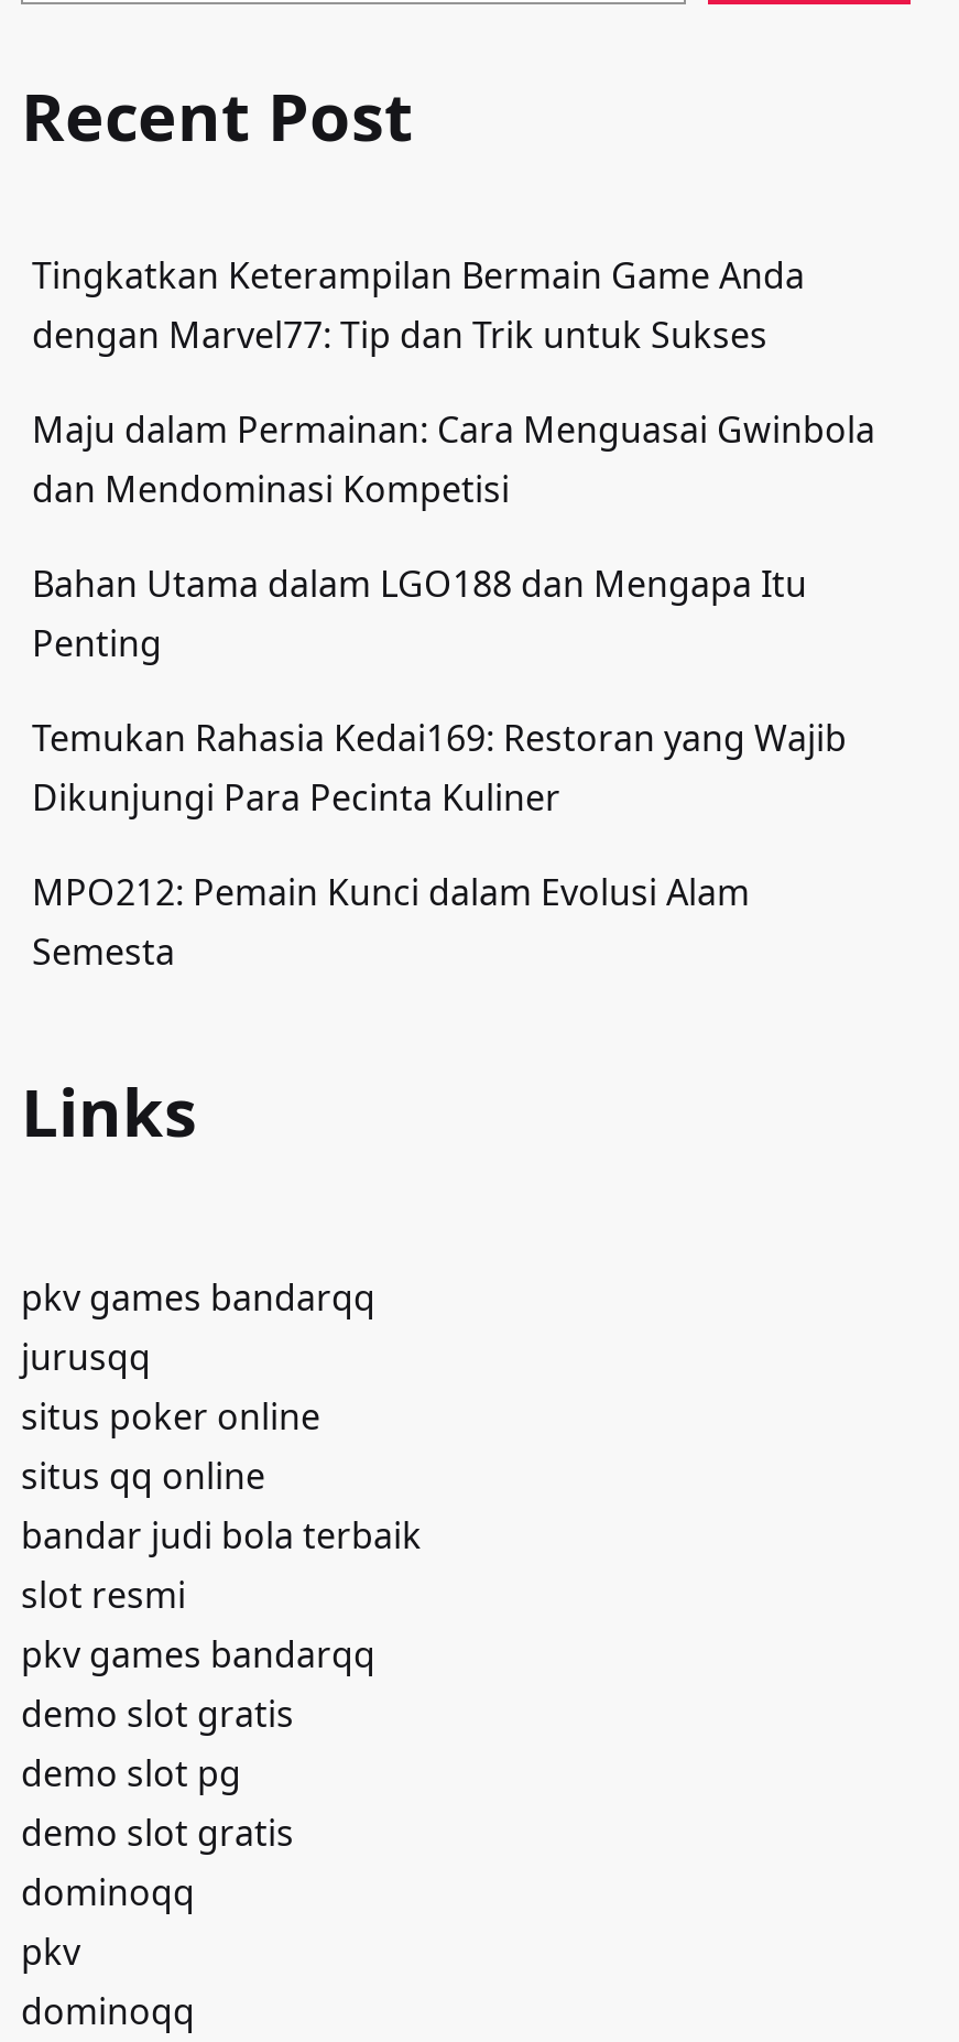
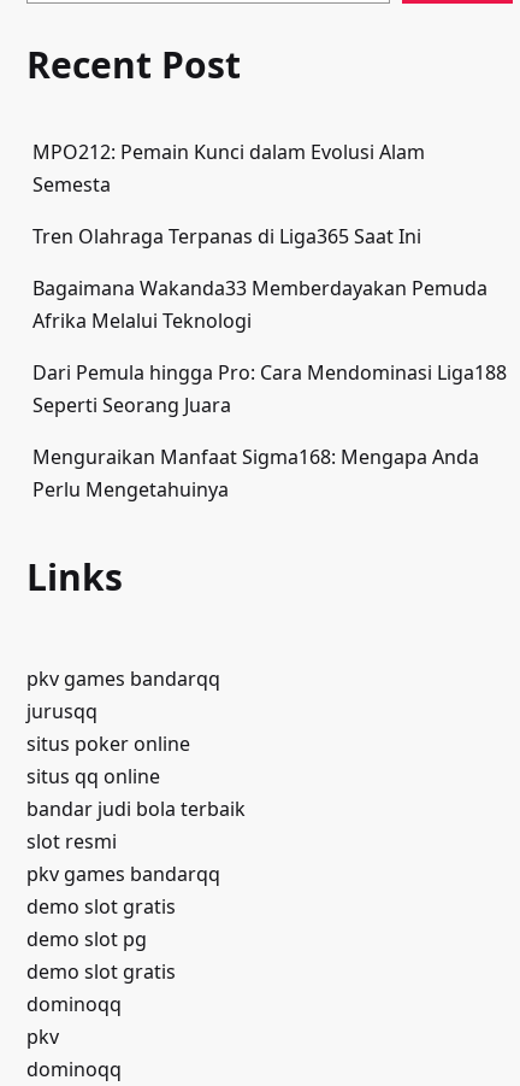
[32,252,875,823] Tingkatkan Keterampilan Bermain Game Anda | dengan Marvel77: Tip dan Trik untuk Sukses | Maju dalam Permainan: Cara Menguasai Gwinbola | dan Mendominasi Kompetisi | Bahan Utama dalam LGO188 dan Mengapa Itu | Penting | Temukan Rahasia Kedai169: Restoran yang Wajib | Dikunjungi Para Pecinta Kuliner -> none
moved [32,869,750,977] -> [32,139,425,198]: MPO212: Pemain Kunci dalam Evolusi Alam | Semesta
none -> [32,223,507,503] Tren Olahraga Terpanas di Liga365 Saat Ini | Bagaimana Wakanda33 Memberdayakan Pemuda | Afrika Melalui Teknologi | Dari Pemula hingga Pro: Cara Mendominasi Liga188 | Seperti Seorang Juara | Menguraikan Manfaat Sigma168: Mengapa Anda | Perlu Mengetahuinya

